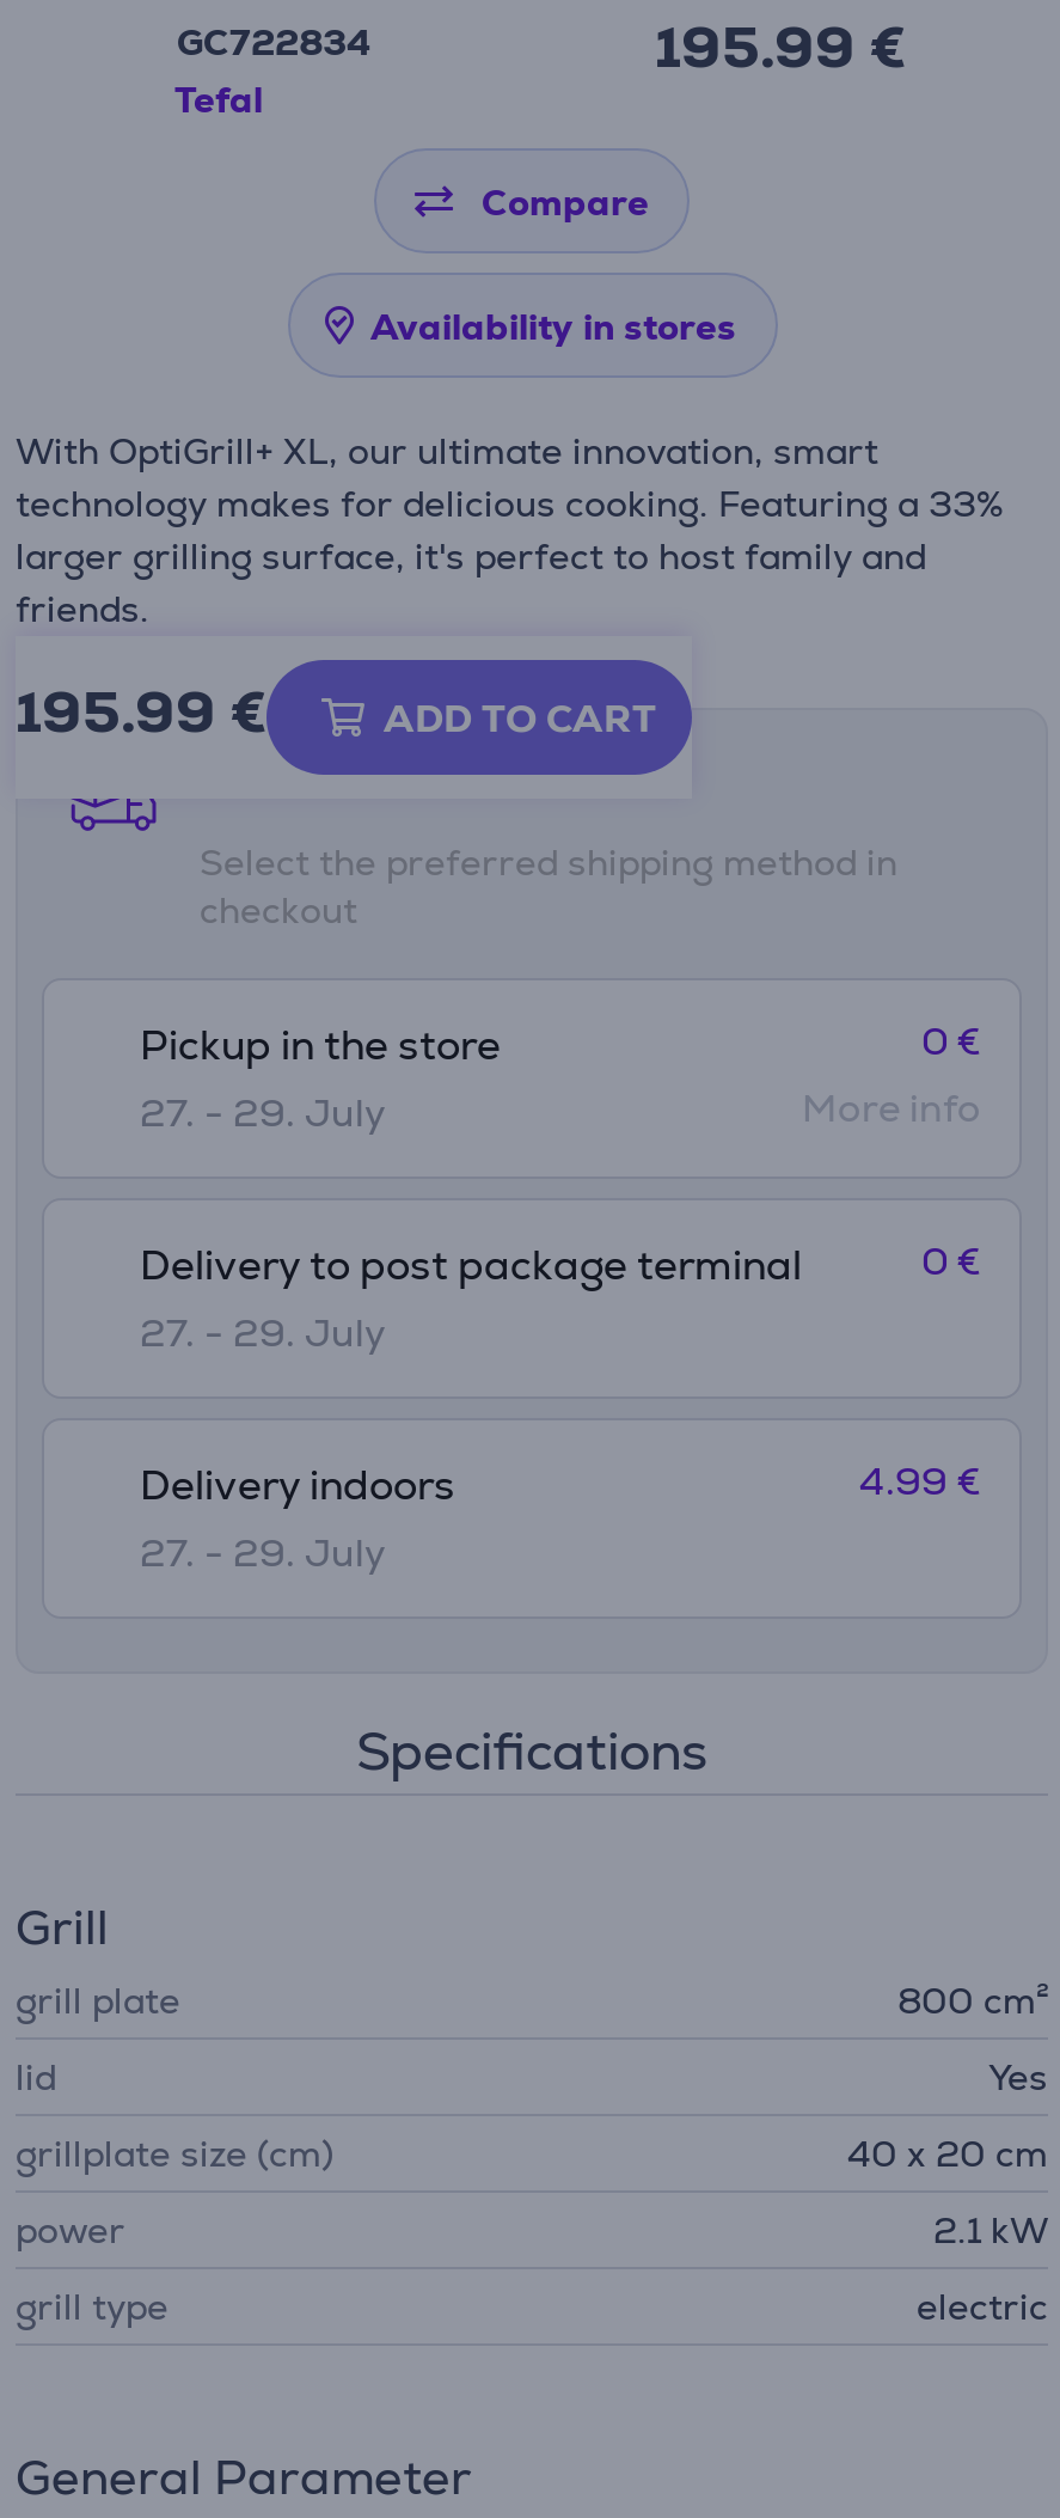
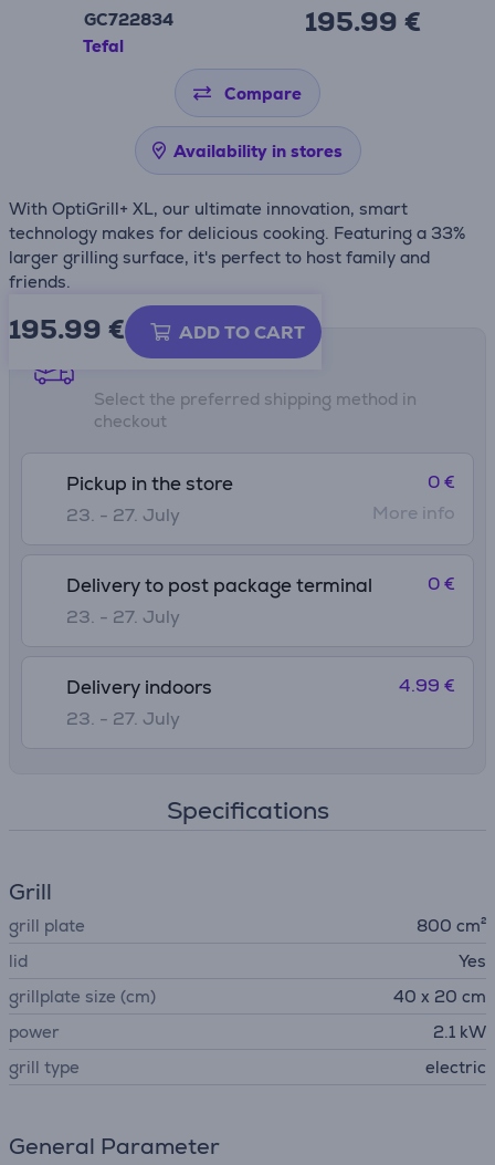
[140,1088,386,1138] 27. - 29. July -> [66,503,180,527] 23. - 27. July
[140,1308,386,1358] 27. - 29. July -> [66,605,180,628] 23. - 27. July
[140,1528,386,1578] 27. - 29. July -> [66,707,180,730] 23. - 27. July

